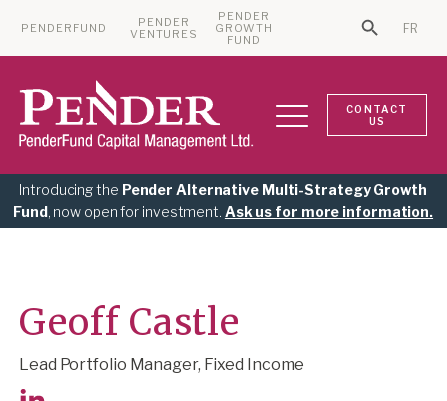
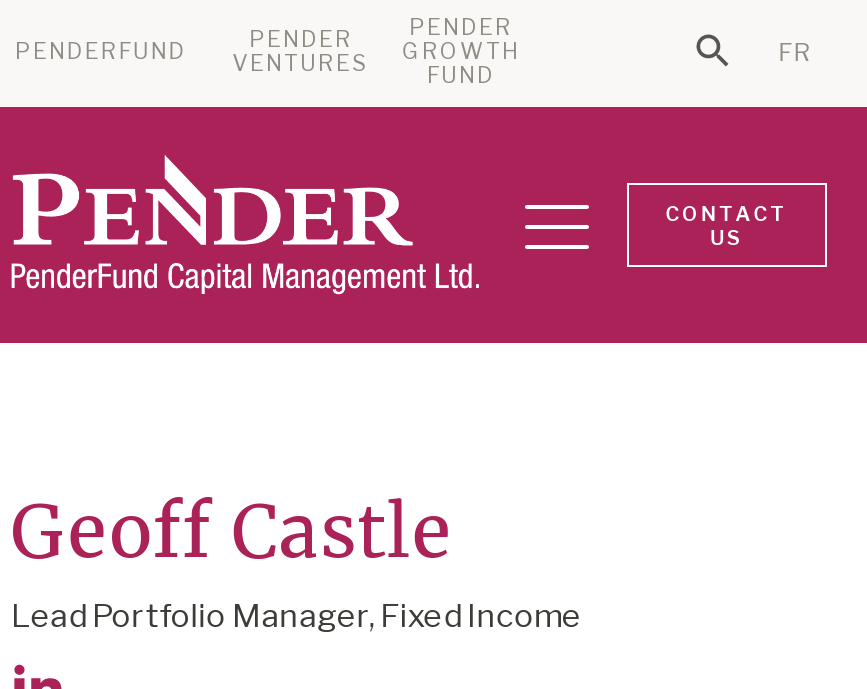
[13,181,433,220] Introducing the Pender Alternative Multi-Strategy Growth | Fund, now open for investment. Ask us for more information. -> none

